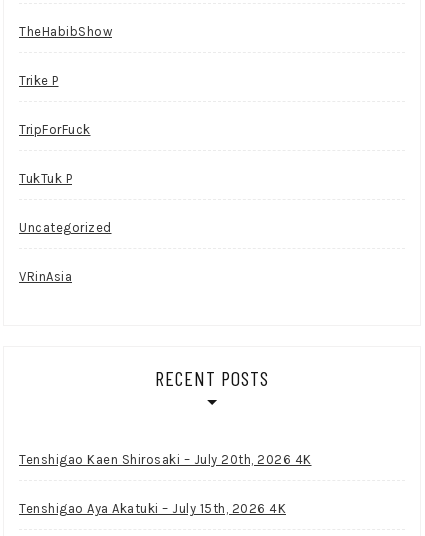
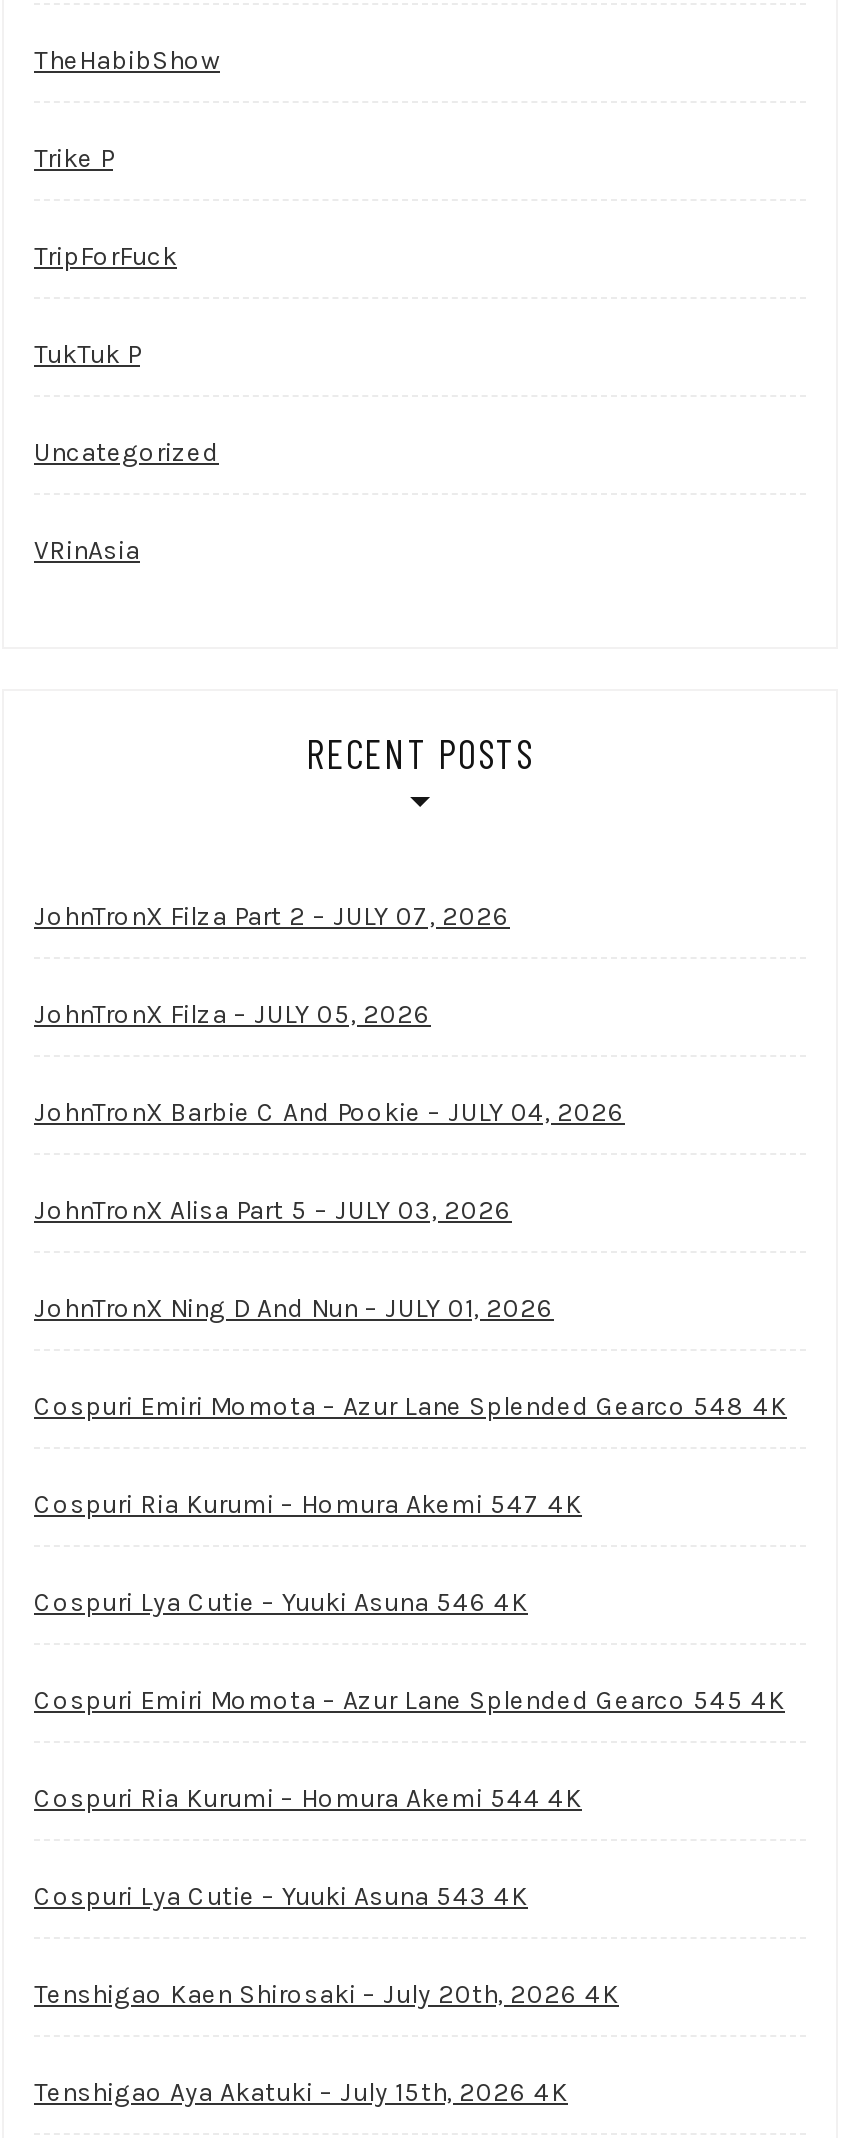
none -> [34,902,787,1912] JohnTronX Filza Part 2 – JULY 07, 2026 | JohnTronX Filza – JULY 05, 2026 | JohnTronX Barbie C And Pookie – JULY 04, 2026 | JohnTronX Alisa Part 5 – JULY 03, 2026 | JohnTronX Ning D And Nun – JULY 01, 2026 | Cospuri Emiri Momota – Azur Lane Splended Gearco 548 4K | Cospuri Ria Kurumi – Homura Akemi 547 4K | Cospuri Lya Cutie – Yuuki Asuna 546 4K | Cospuri Emiri Momota – Azur Lane Splended Gearco 545 4K | Cospuri Ria Kurumi – Homura Akemi 544 4K | Cospuri Lya Cutie – Yuuki Asuna 543 4K

